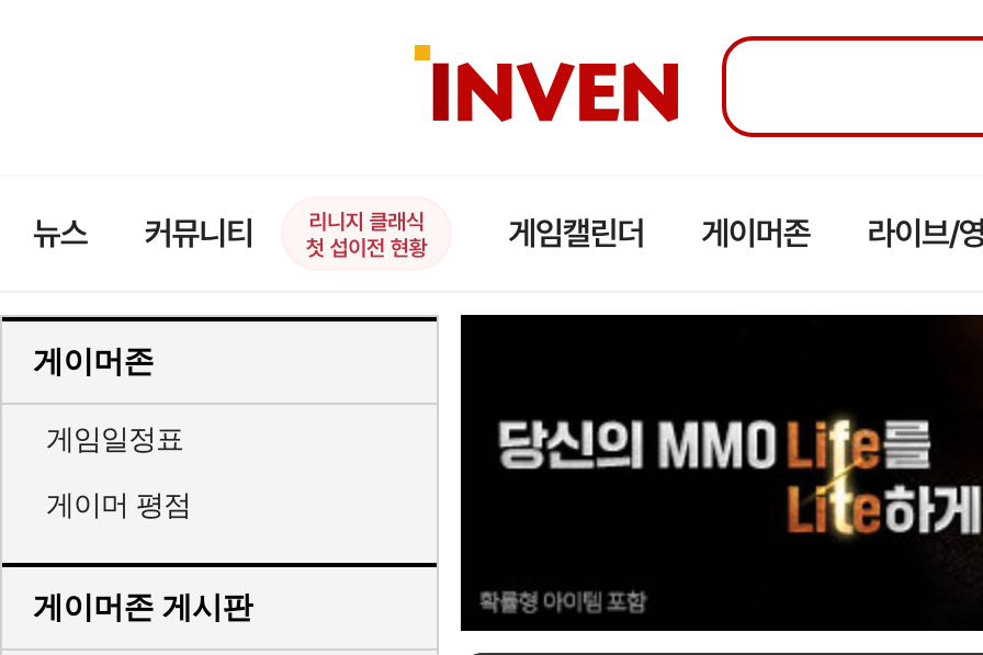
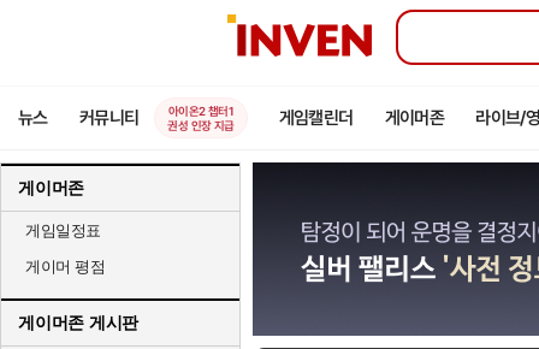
[306,207,427,260] 리니지 클래식 | 첫 섭이전 현황 -> [168,103,234,132] 아이온2 챕터1 | 권성 인장 지급
[459,321,976,633] [image] -> [251,164,535,337] [image]

